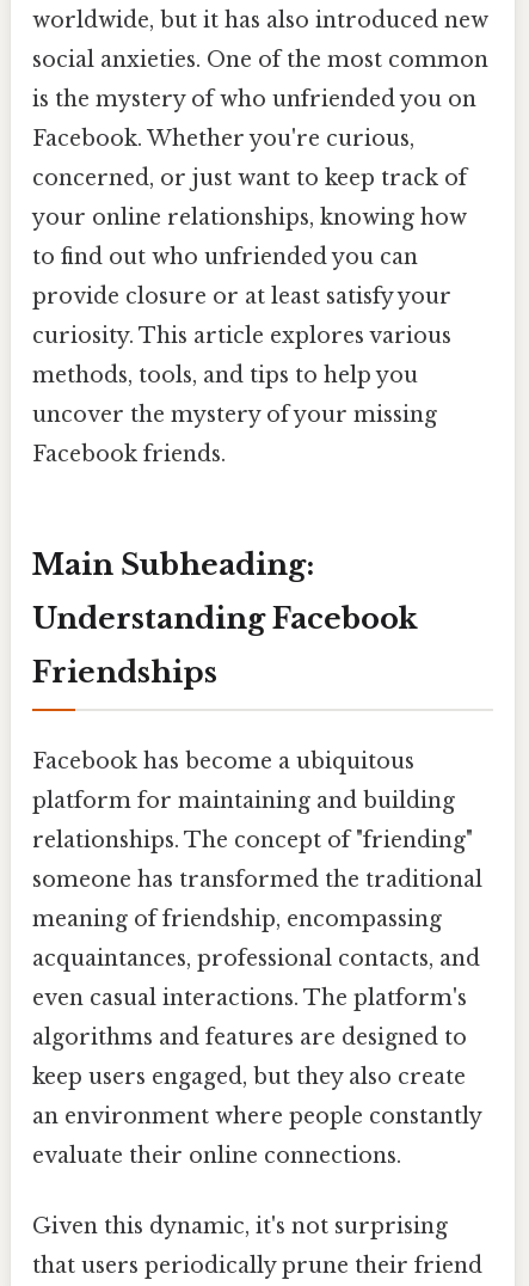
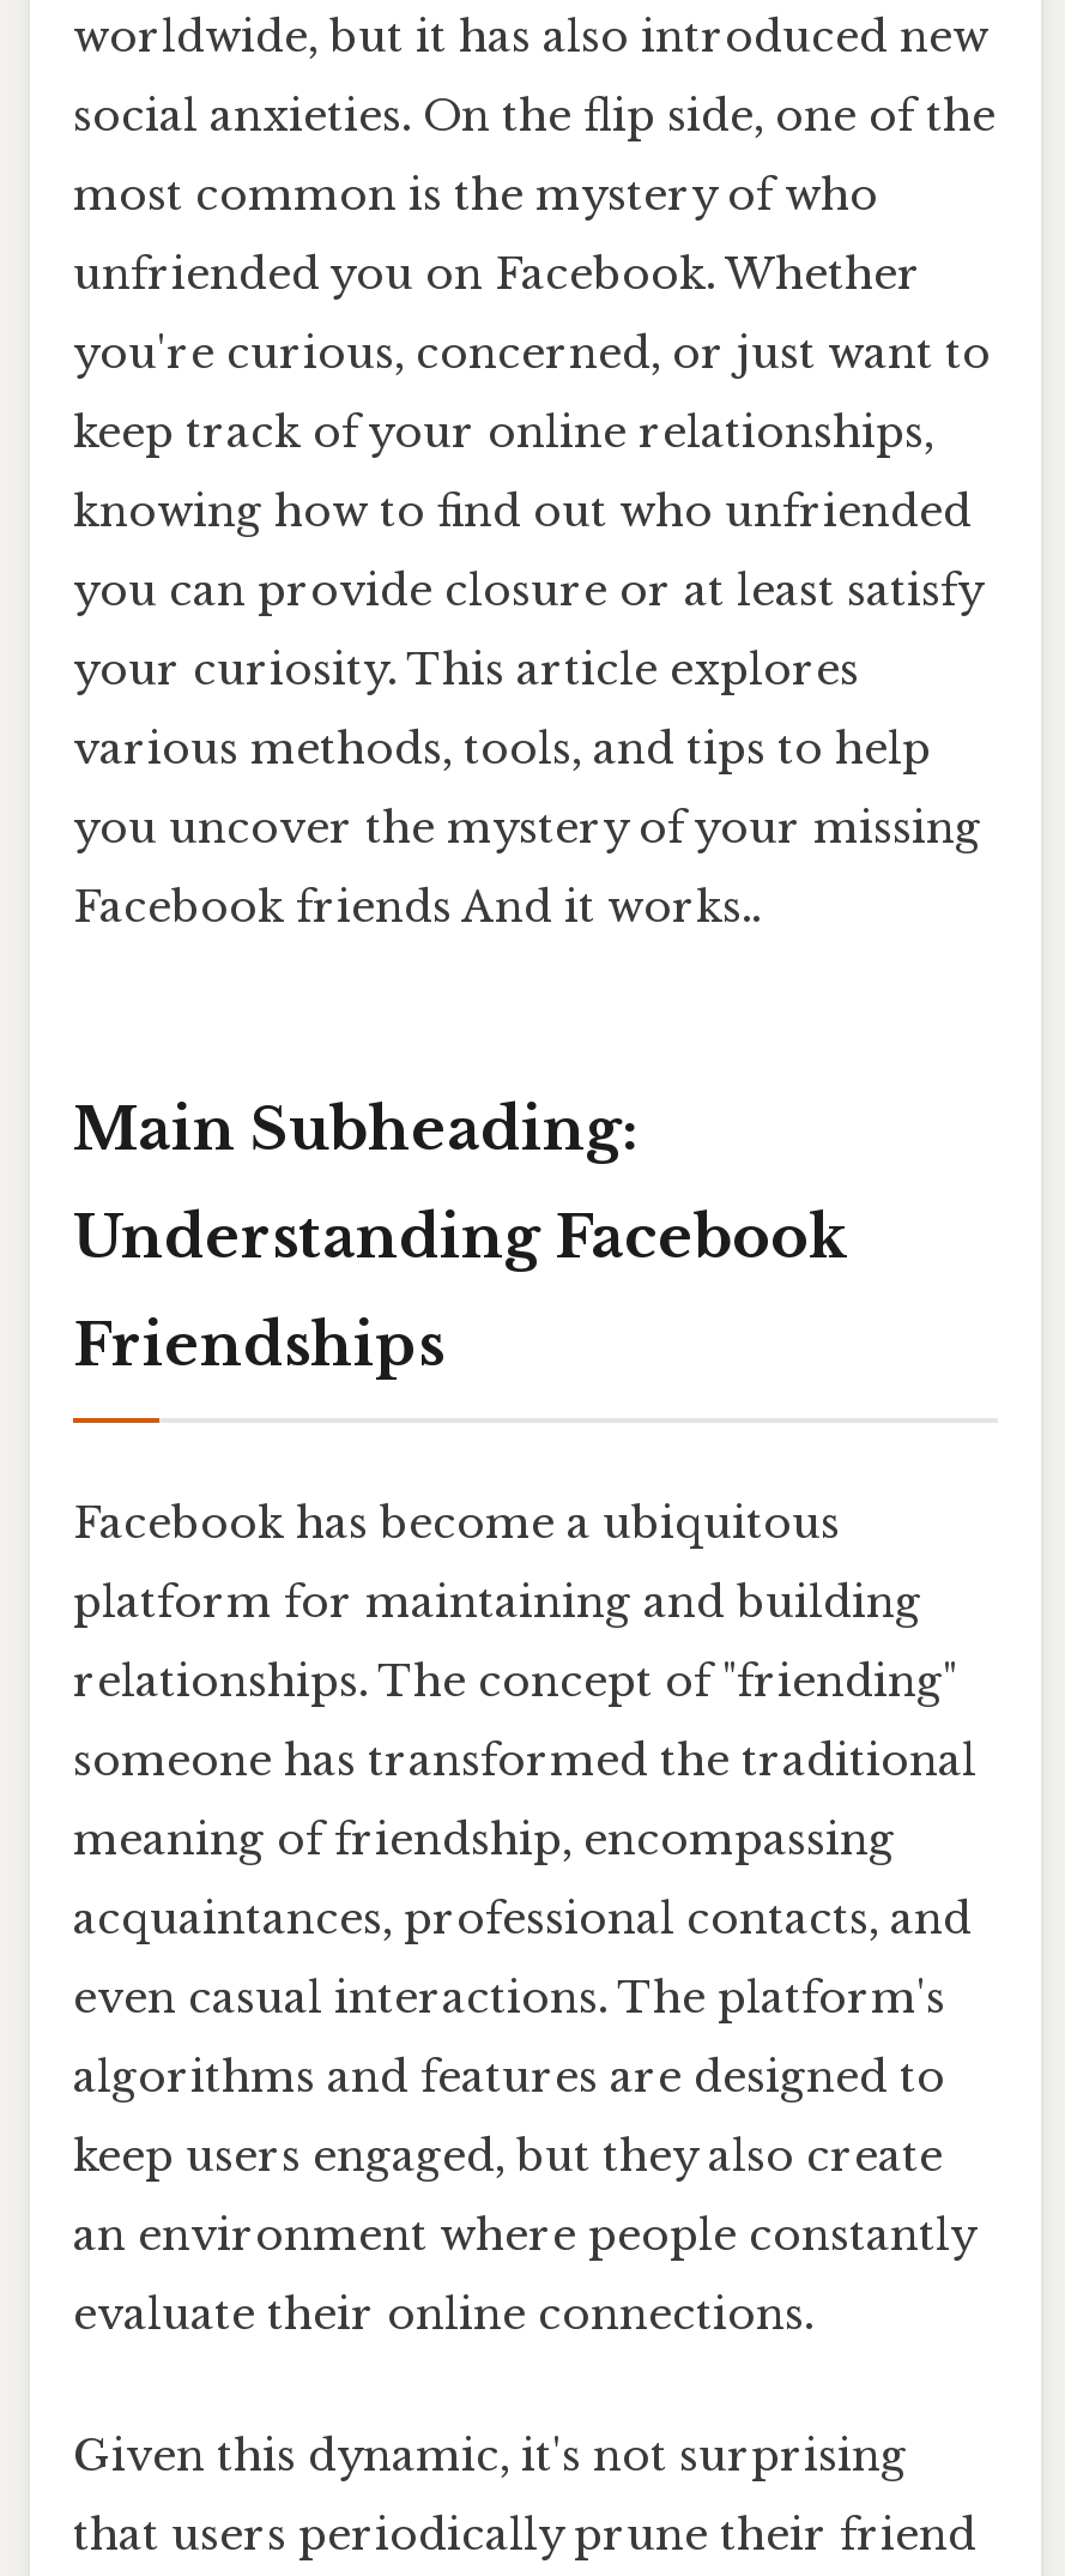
[32,47,488,73] social anxieties. One of the most common -> [73,90,996,143] social anxieties. On the flip side, one of the
[32,86,476,112] is the mystery of who unfriended you on -> [73,169,878,222] most common is the mystery of who
[32,126,414,152] Facebook. Whether you're curious, -> [73,248,921,301] unfriended you on Facebook. Whether
[32,165,467,191] concerned, or just want to keep track of -> [73,327,991,380] you're curious, concerned, or just want to
[32,204,467,231] your online relationships, knowing how -> [73,407,933,459] keep track of your online relationships,
[32,244,418,270] to find out who unfriended you can -> [73,486,972,538] knowing how to find out who unfriended
[32,283,451,310] provide closure or at least satisfy your -> [73,565,981,618] you can provide closure or at least satisfy
[32,323,451,349] curiosity. This article explores various -> [73,644,859,697] your curiosity. This article explores
[32,362,418,389] methods, tools, and tips to help you -> [73,723,931,776] various methods, tools, and tips to help
[32,402,437,428] uncover the mystery of your missing -> [73,802,981,855] you uncover the mystery of your missing
[32,441,226,467] Facebook friends. -> [73,881,761,934] Facebook friends And it works..

